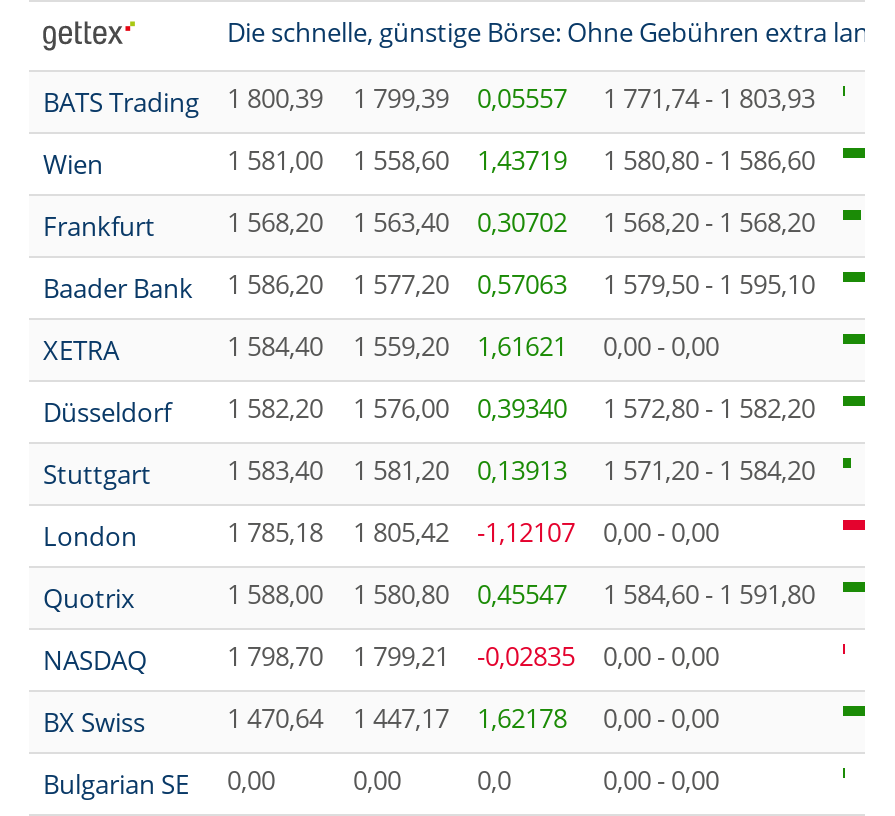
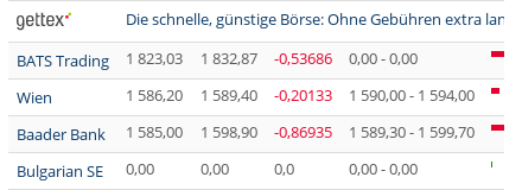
[43,80,815,368] 1 800,39 | 1 799,39 | 0,05557 | 1 771,74 - 1 803,93 | Wien | 1 581,00 | 1 558,60 | 1,43719 | 1 580,80 - 1 586,60 | Frankfurt | 1 568,20 | 1 563,40 | 0,30702 | 1 568,20 - 1 568,20 | Baader Bank | 1 586,20 | 1 577,20 | 0,57063 | 1 579,50 - 1 595,10 | XETRA | 1 584,40 | 1 559,20 | 1,61621 -> [126,47,332,69] 1 823,03 | 1 832,87 | -0,53686
[43,390,815,740] Düsseldorf | 1 582,20 | 1 576,00 | 0,39340 | 1 572,80 - 1 582,20 | Stuttgart | 1 583,40 | 1 581,20 | 0,13913 | 1 571,20 - 1 584,20 | London | 1 785,18 | 1 805,42 | -1,12107 | 0,00 - 0,00 | Quotrix | 1 588,00 | 1 580,80 | 0,45547 | 1 584,60 - 1 591,80 | NASDAQ | 1 798,70 | 1 799,21 | -0,02835 | 0,00 - 0,00 | BX Swiss | 1 470,64 | 1 447,17 | 1,62178 | 0,00 - 0,00 -> [17,84,475,145] Wien | 1 586,20 | 1 589,40 | -0,20133 | 1 590,00 - 1 594,00 | Baader Bank | 1 585,00 | 1 598,90 | -0,86935 | 1 589,30 - 1 599,70

